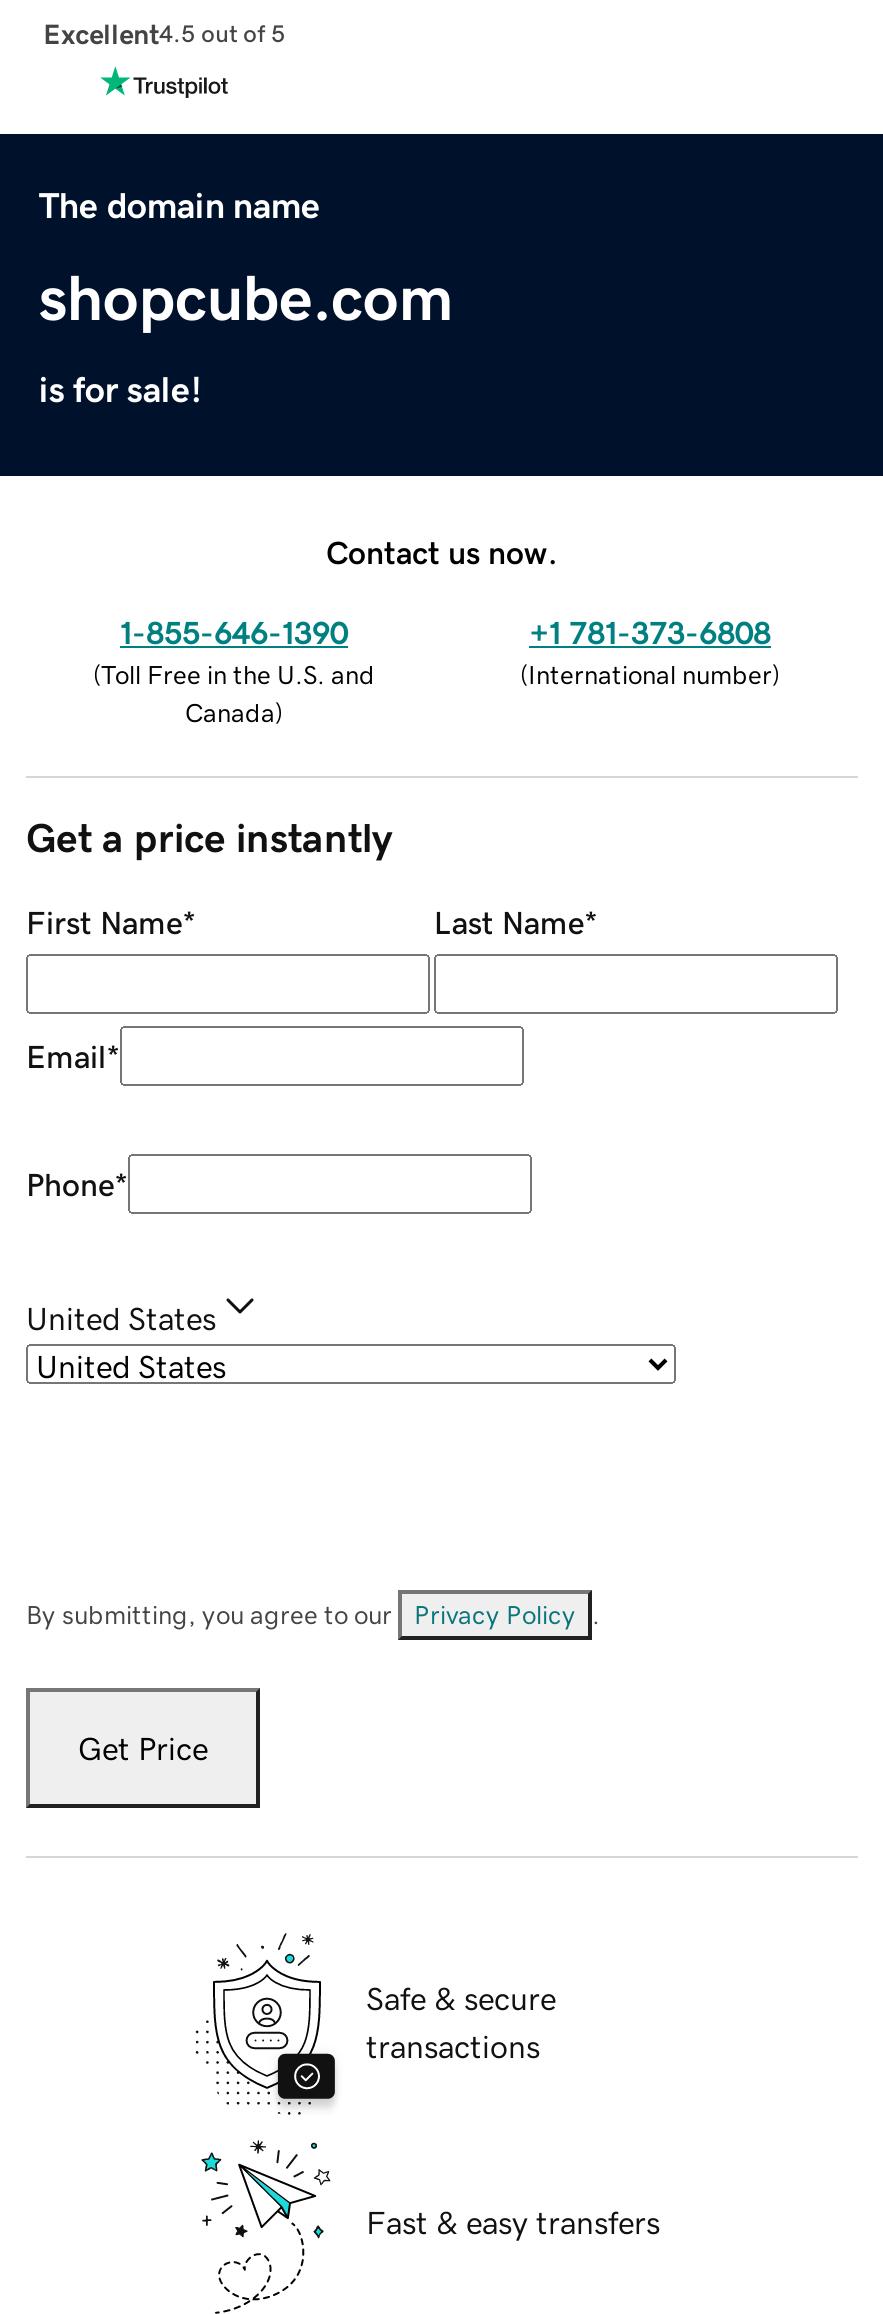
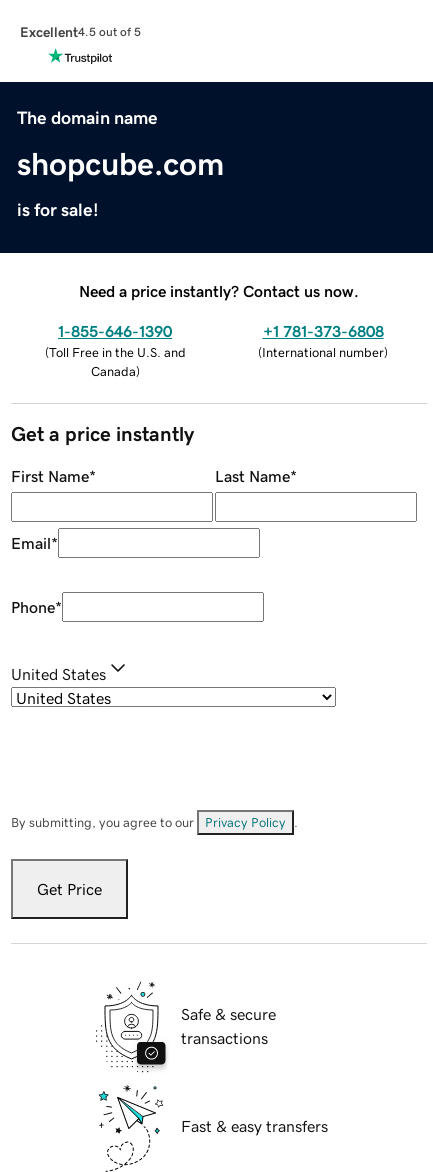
[326,535,558,567] Contact us now. -> [79,283,359,299] Need a price instantly? Contact us now.

